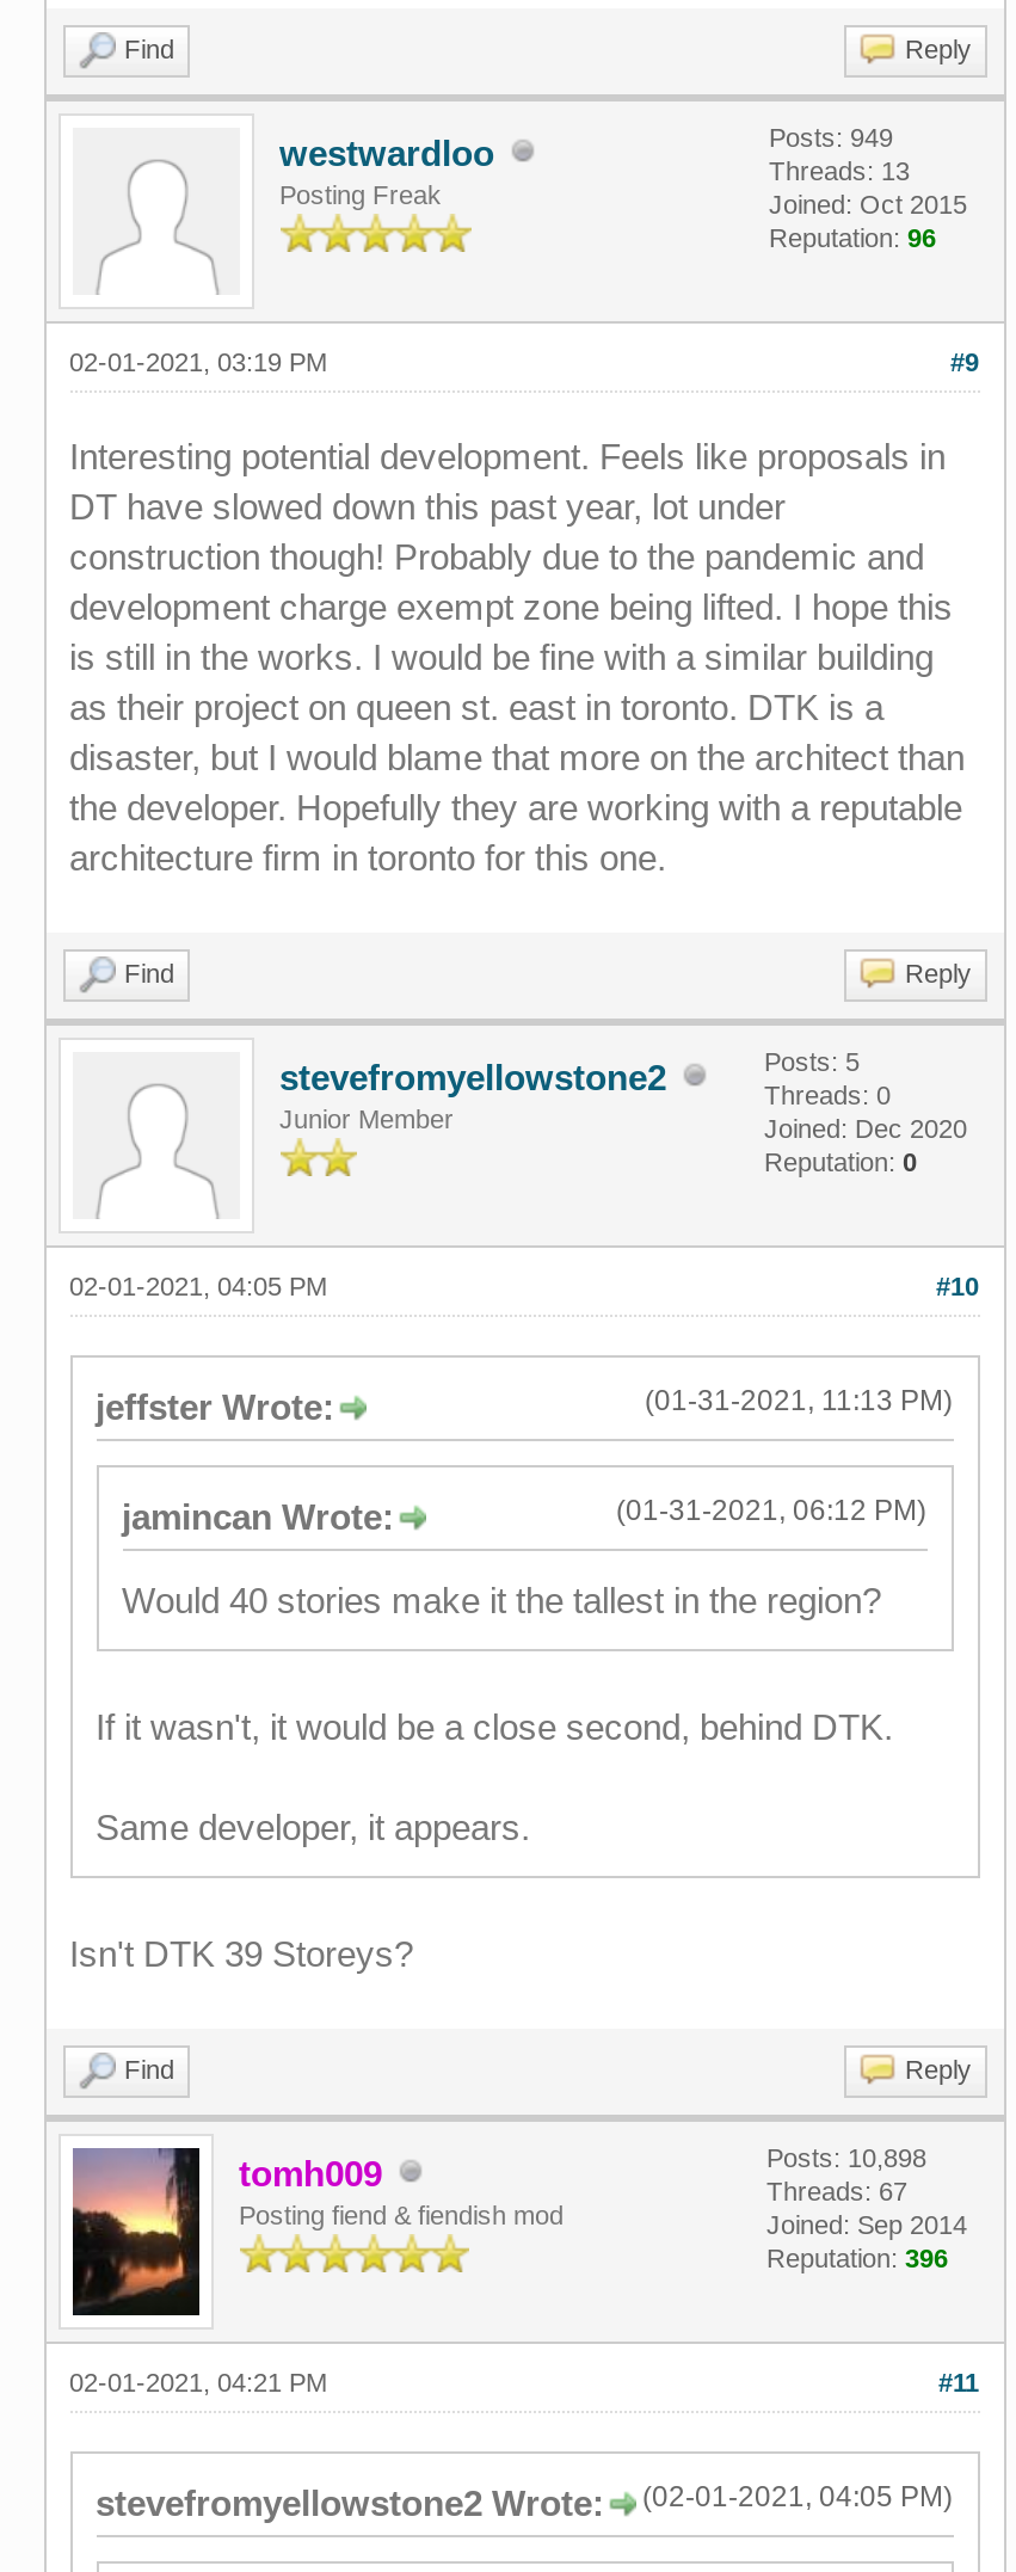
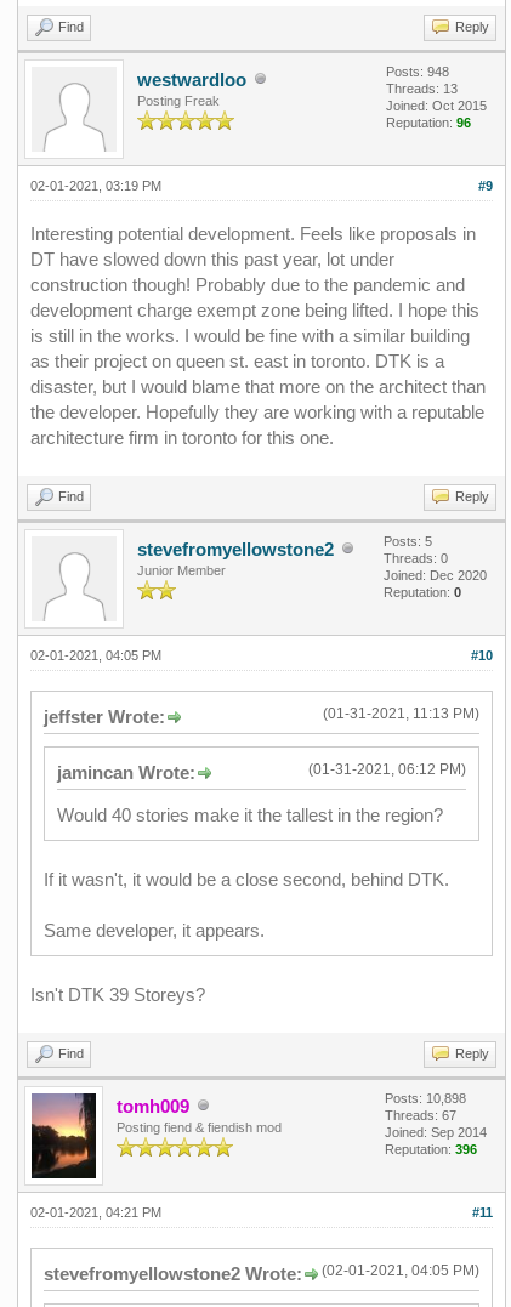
[769,123,893,152] Posts: 949 -> [385,64,448,79] Posts: 948

